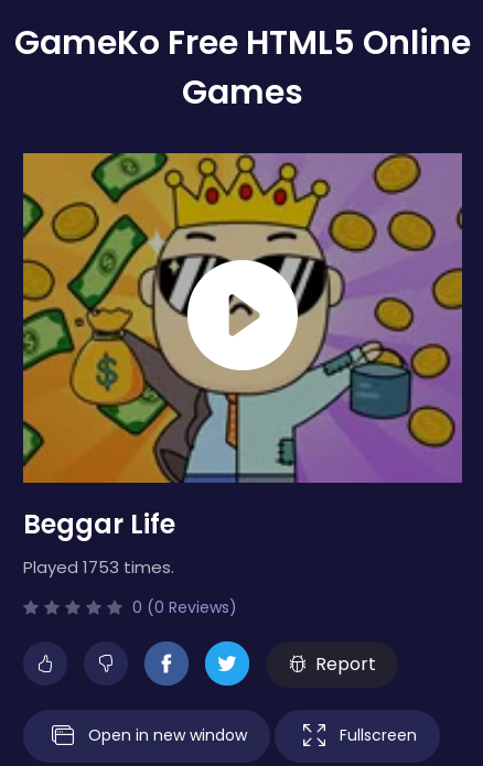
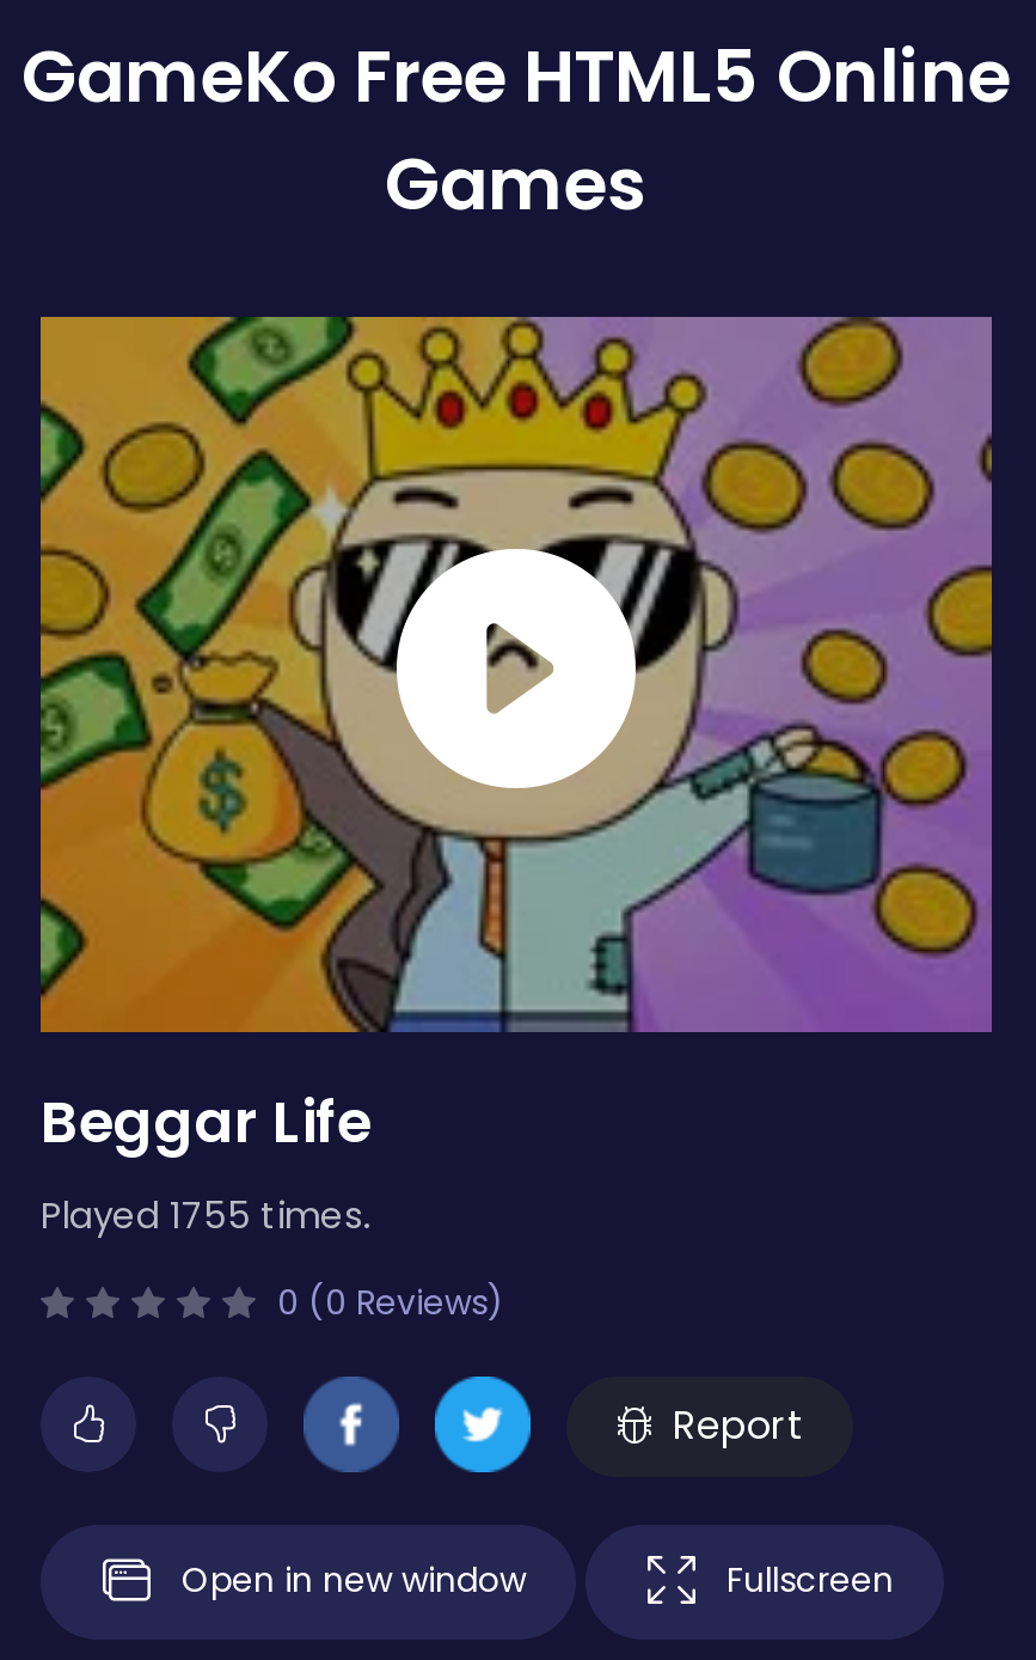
[23,555,174,579] Played 1753 times. -> [41,1190,370,1240] Played 1755 times.

